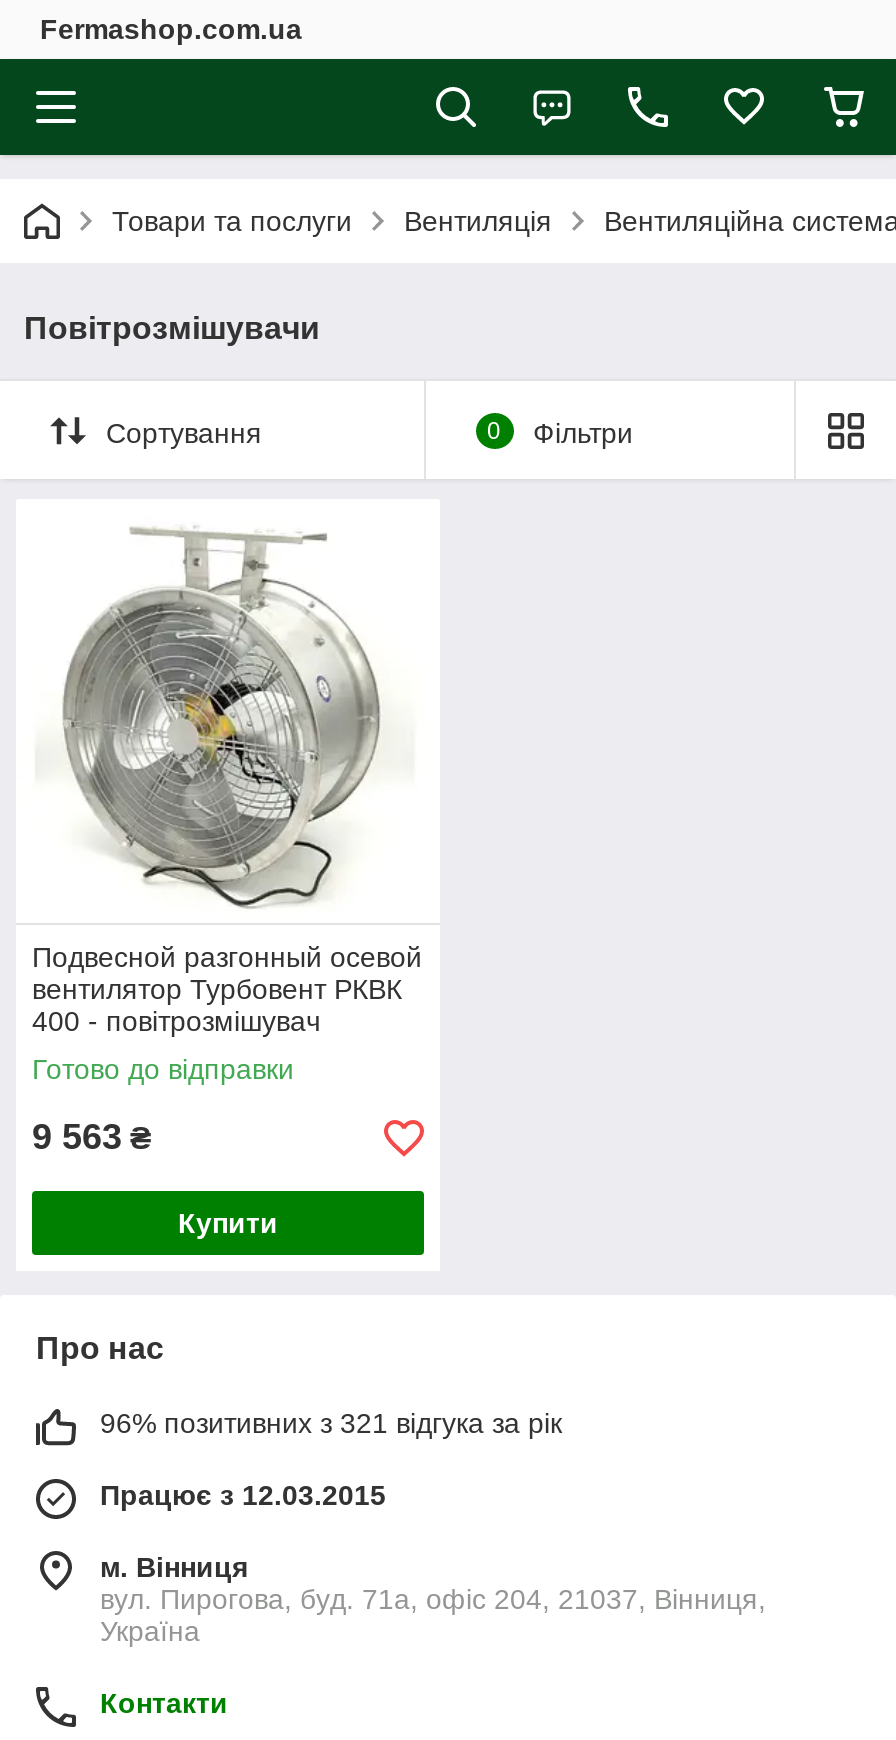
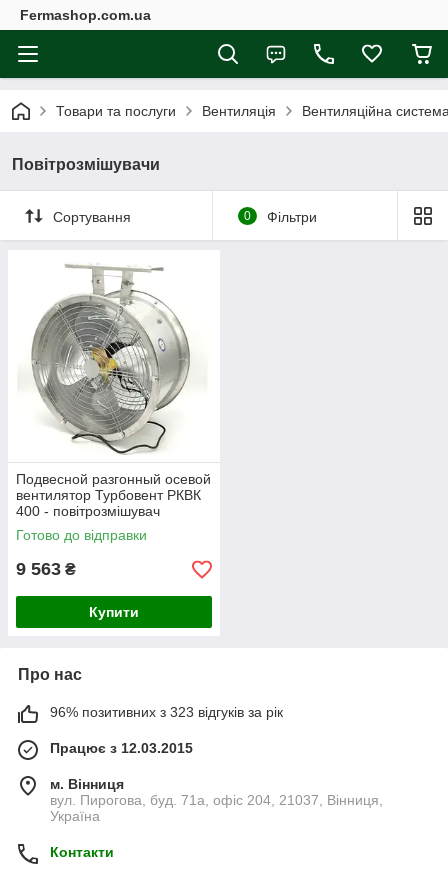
[100,1407,562,1439] 96% позитивних з 321 відгука за рік -> [50,704,283,720] 96% позитивних з 323 відгуків за рік

